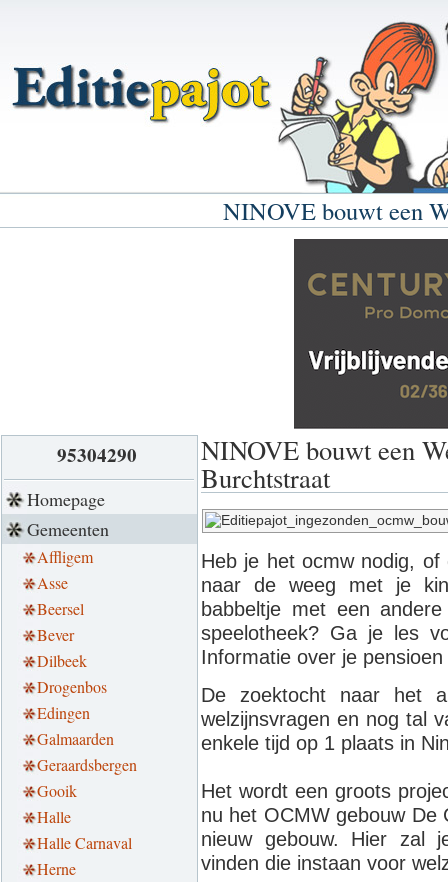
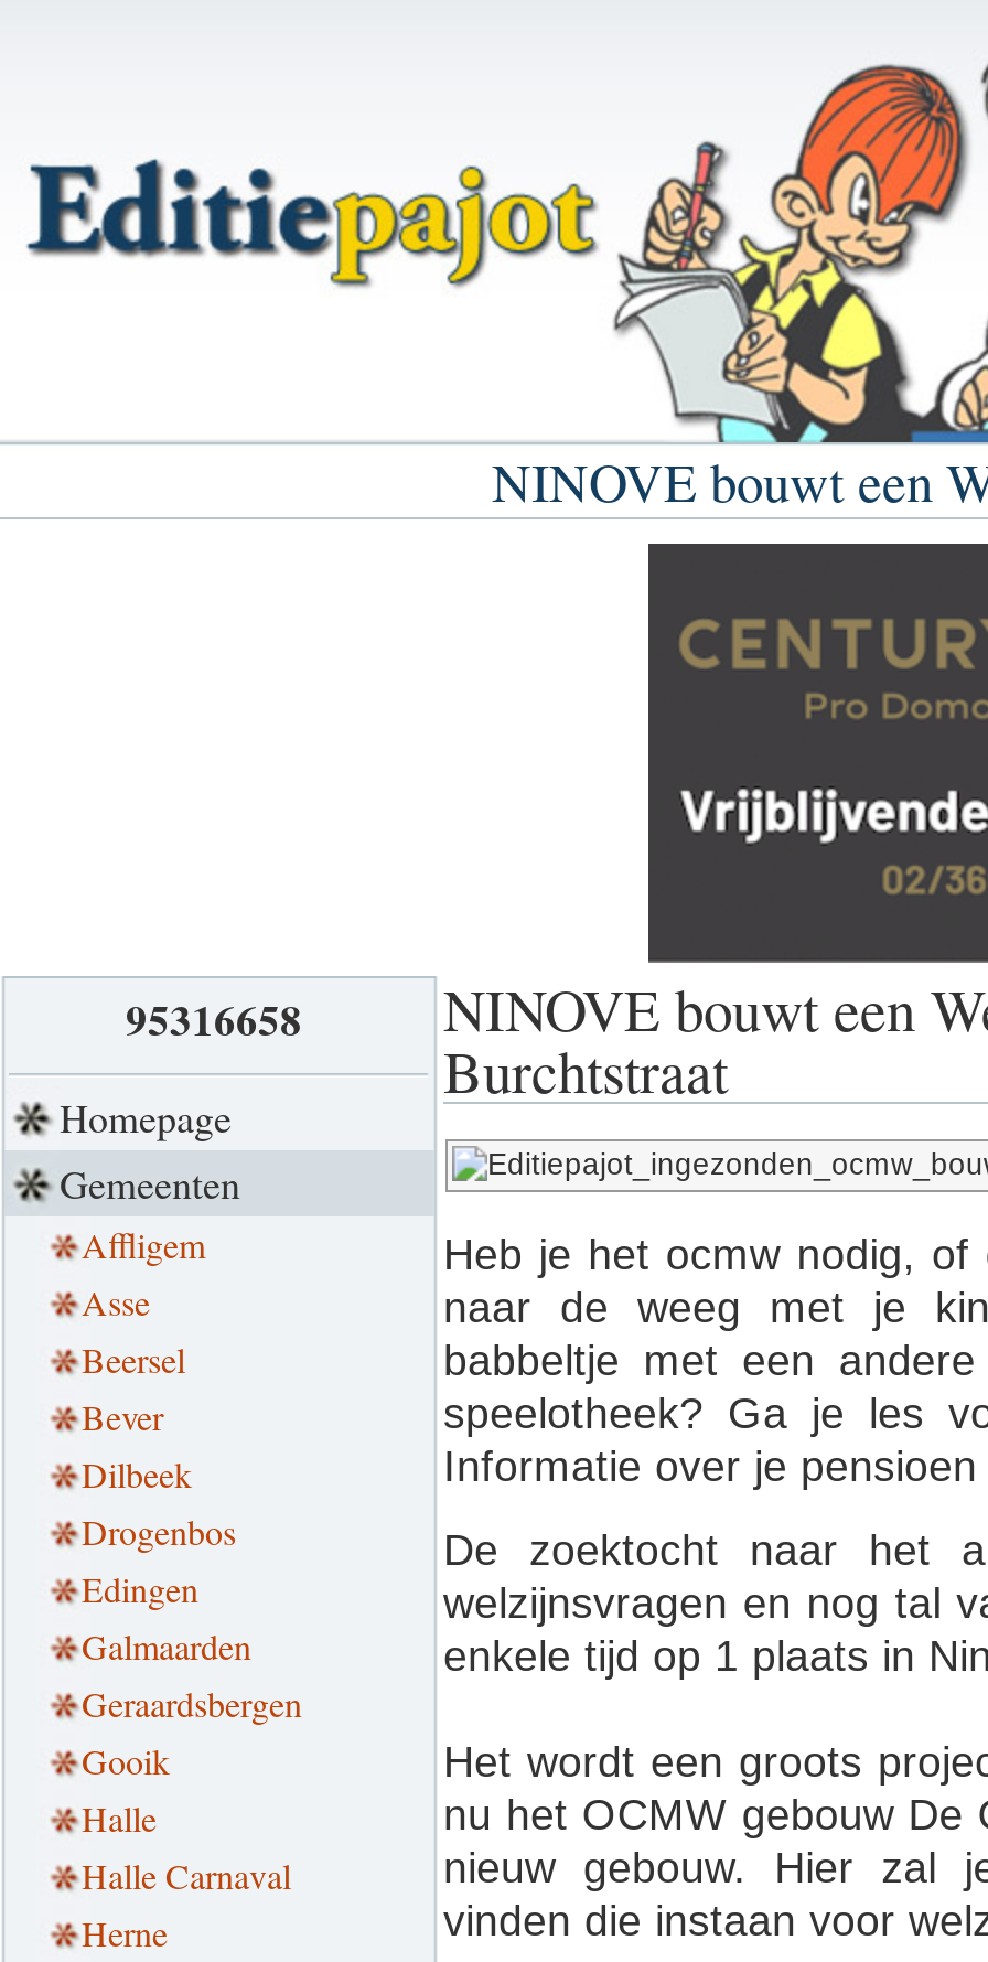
[57,441,137,468] 95304290 -> [126,989,302,1049] 95316658

